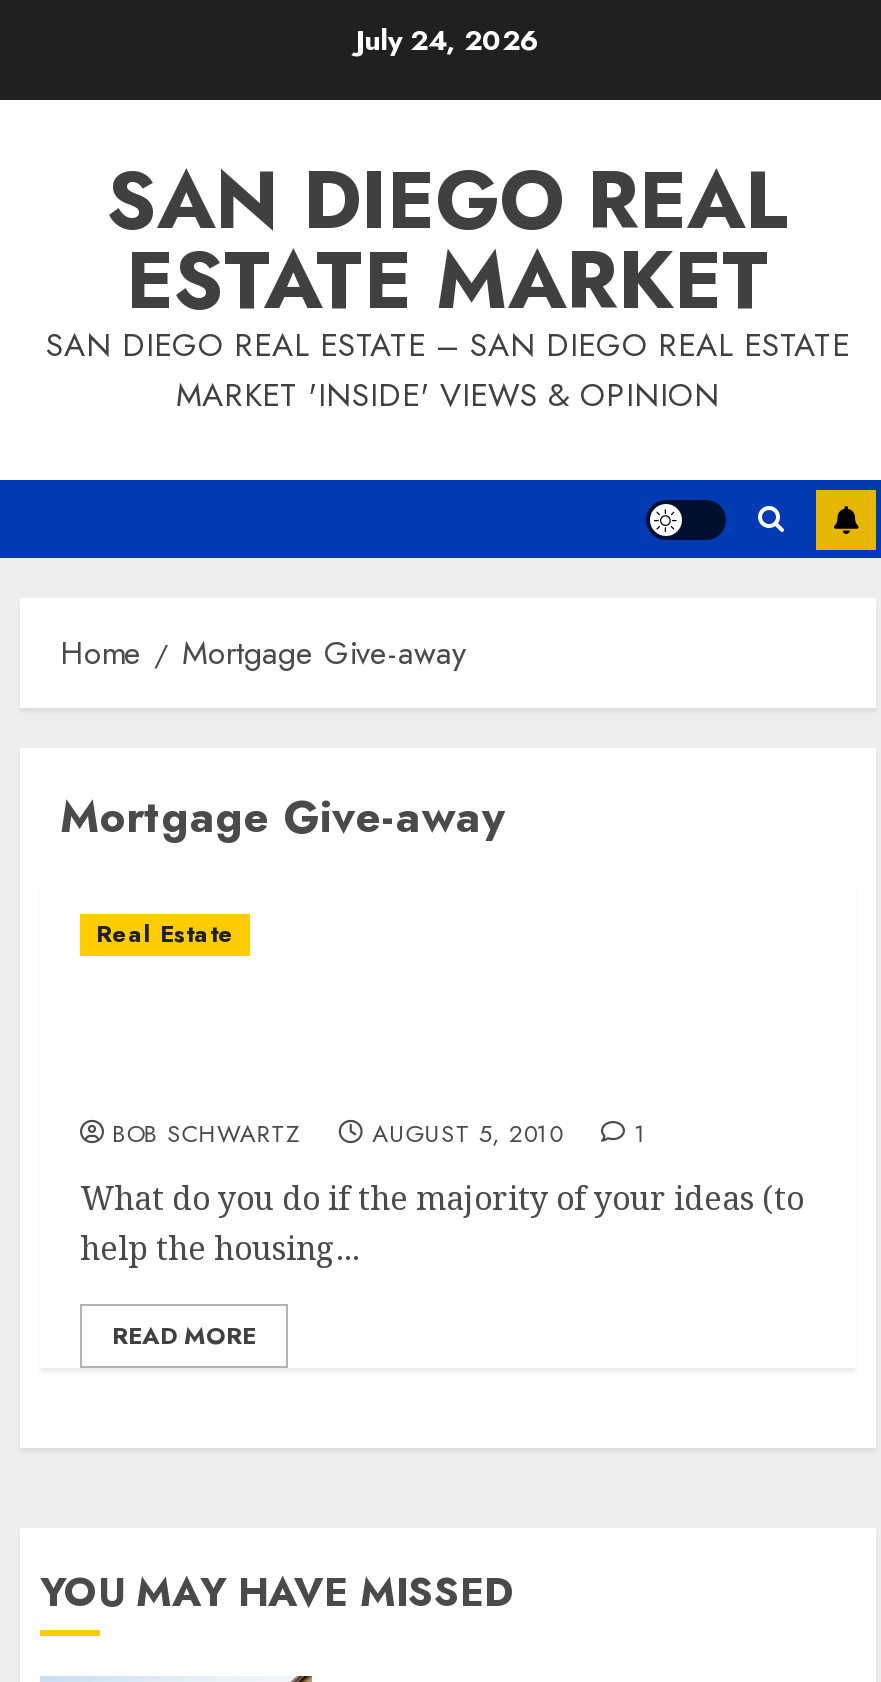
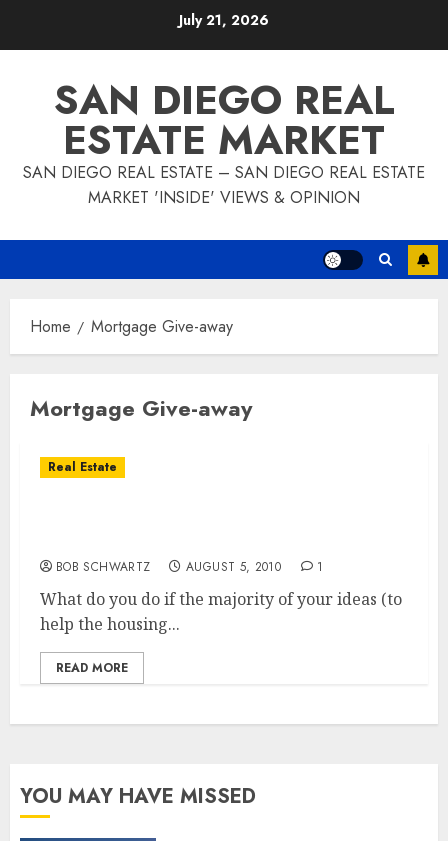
[356,20,540,60] July 24, 2026 -> [179,10,269,30] July 21, 2026

